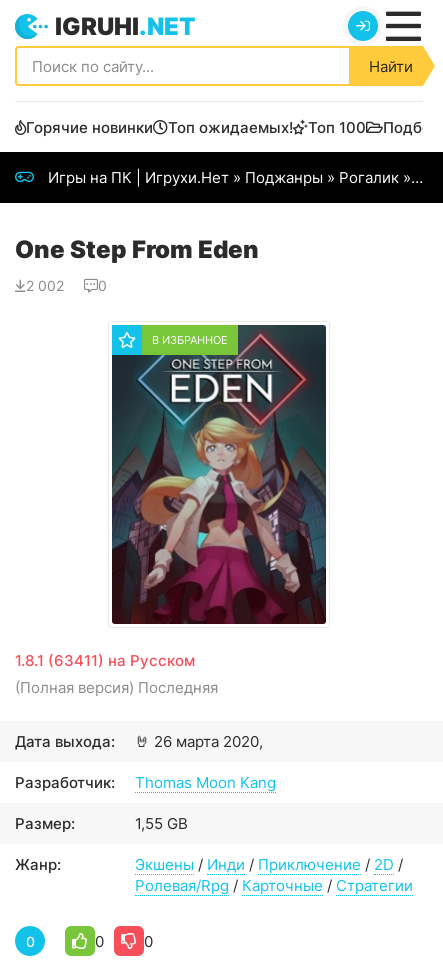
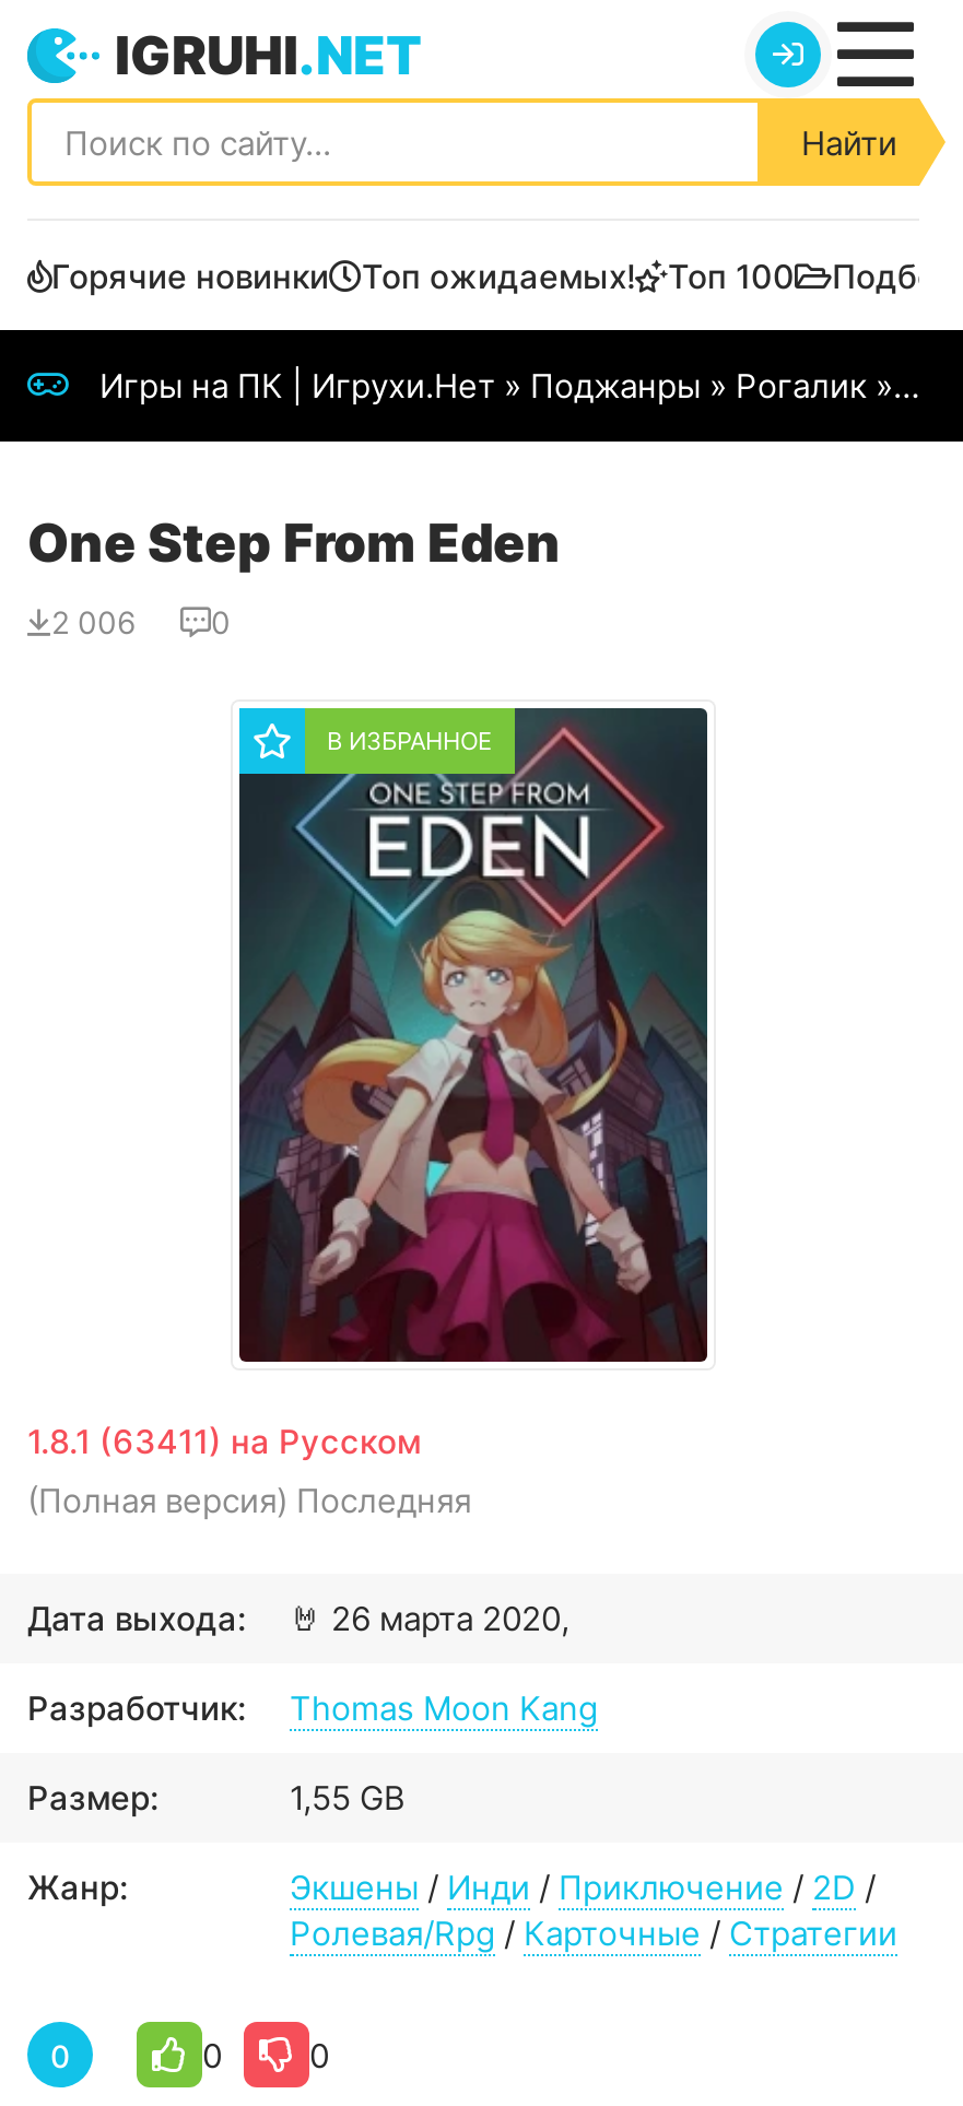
[26,277,64,294] 2 002 -> [51,603,137,640] 2 006

